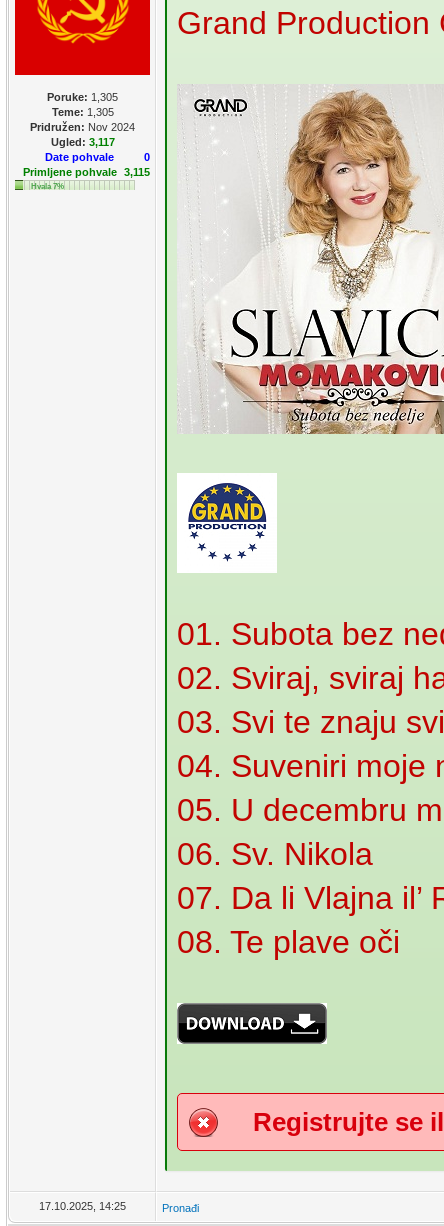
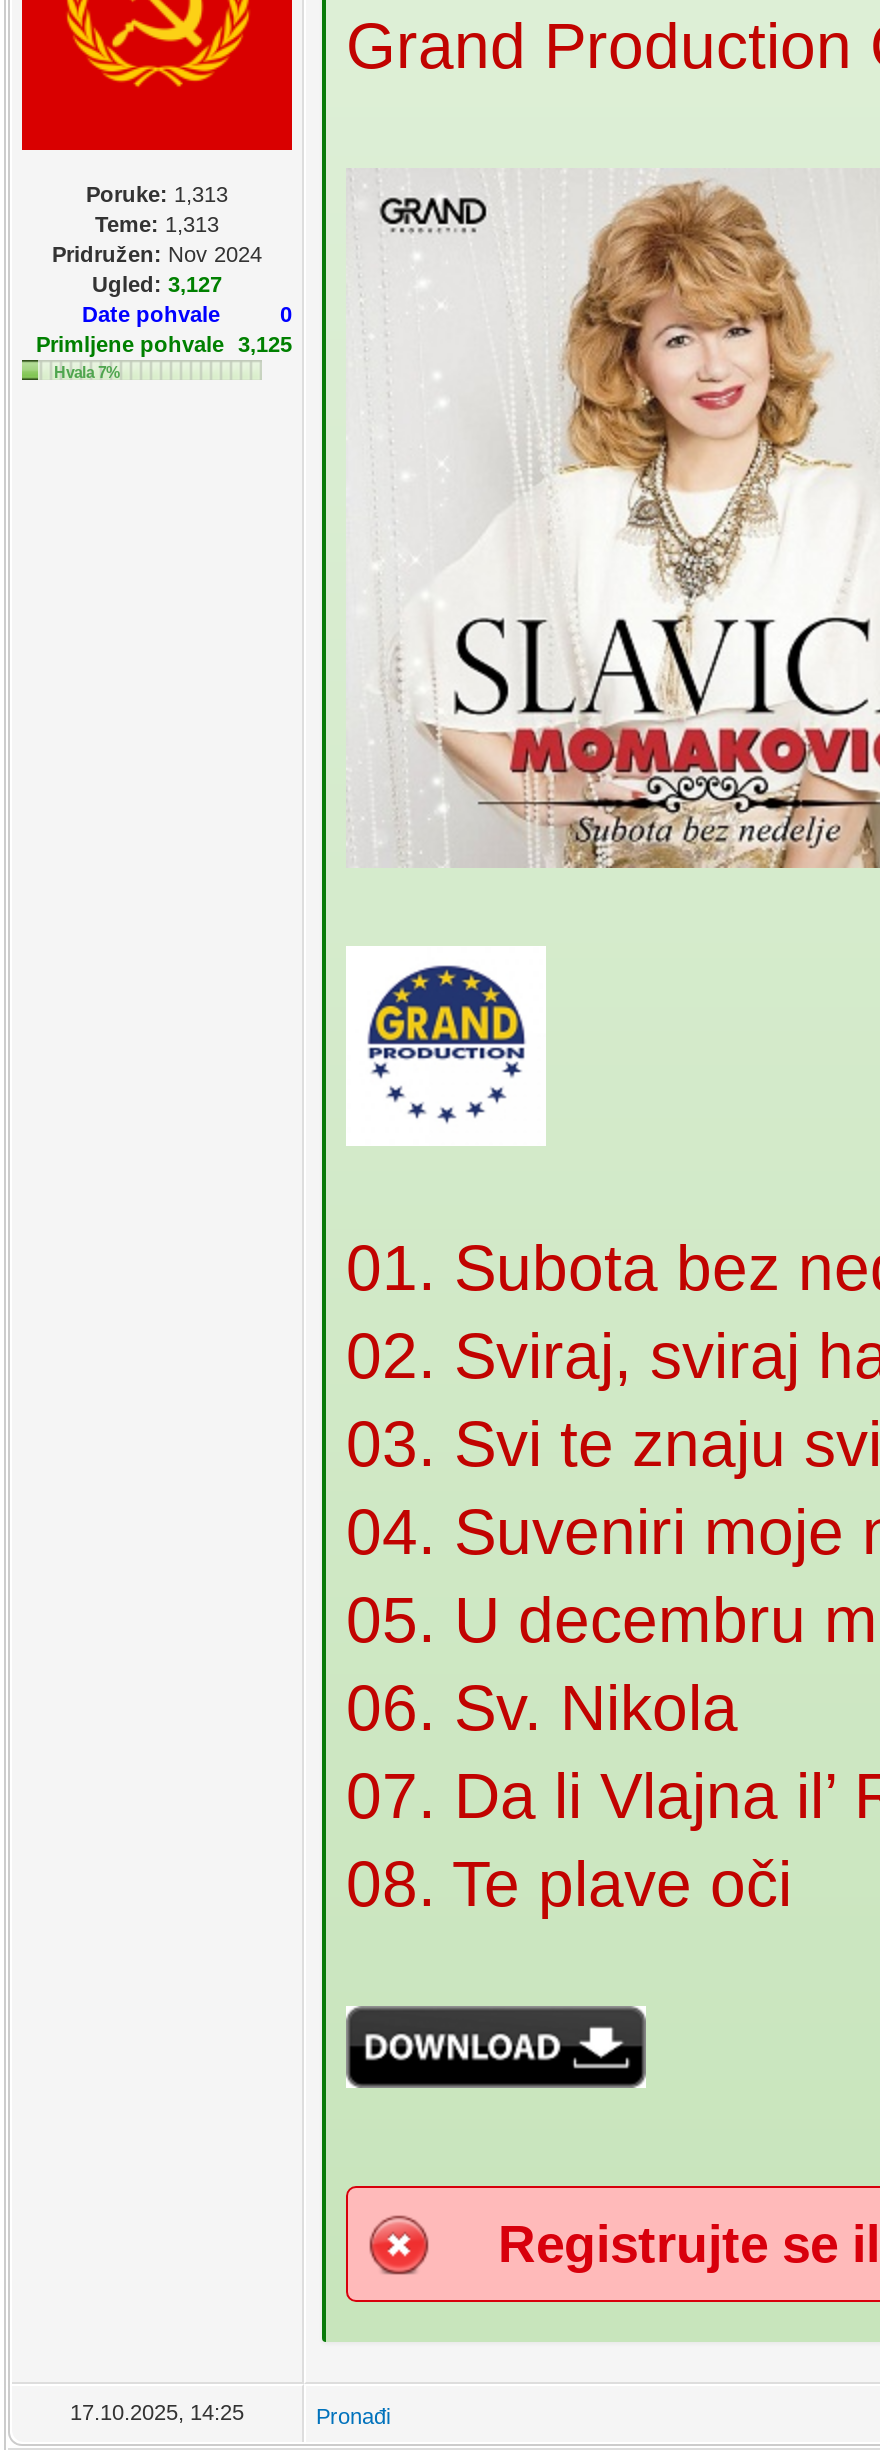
[47,91,118,103] Poruke: 1,305 -> [86,182,228,206] Poruke: 1,313
[51,106,113,118] Teme: 1,305 -> [95,212,219,236] Teme: 1,313
[50,136,114,148] Ugled: 3,117 -> [92,272,222,296] Ugled: 3,127
[22,166,150,178] Primljene pohvale | 3,115 -> [36,332,292,356] Primljene pohvale 3,125

